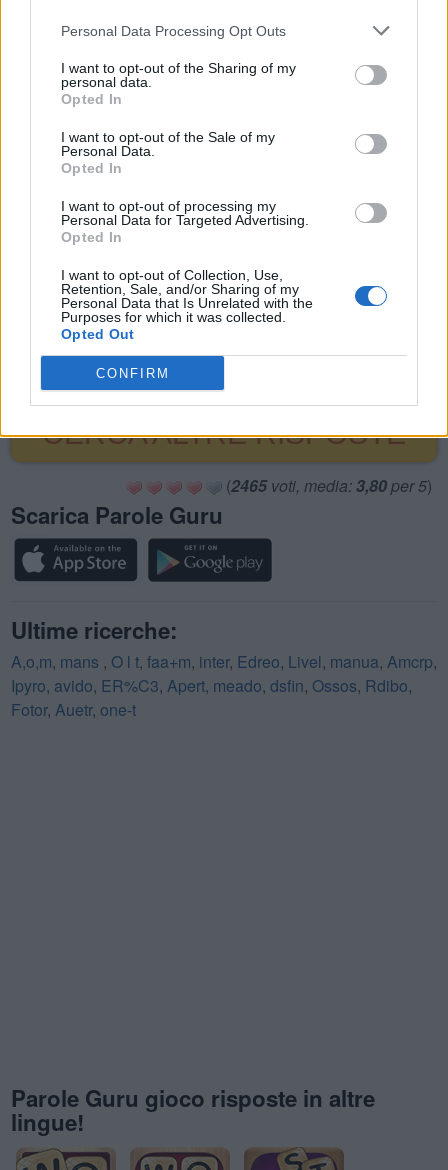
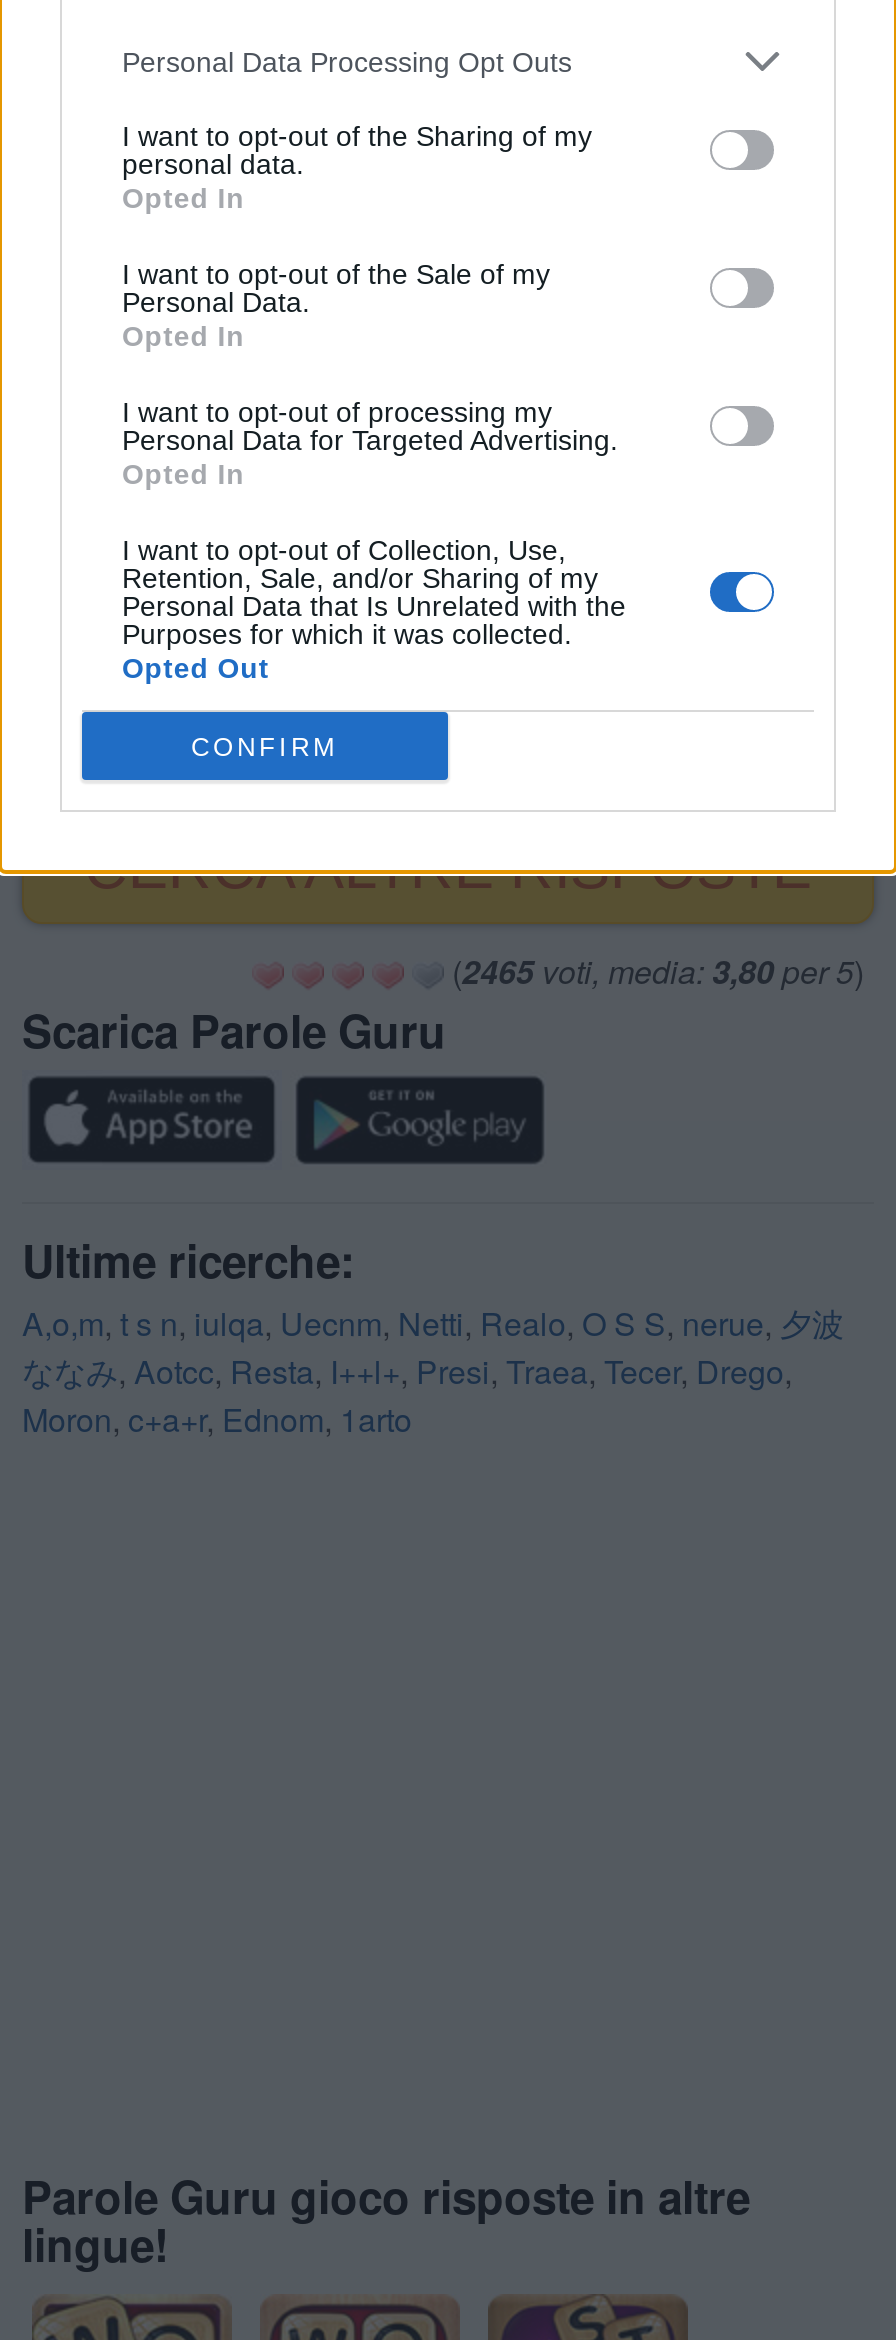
[11,650,437,721] A,o,m, mans, O l t, faa+m, inter, Edreo, Livel, manua, Amcrp, | Ipyro, avido, ER%C3, Apert, meado, dsfin, Ossos, Rdibo, | Fotor, Auetr, one-t -> [22,1300,844,1442] A,o,m, t s n, iulqa, Uecnm, Netti, Realo, O S S, nerue,夕波 | ななみ, Aotcc, Resta, I++l+, Presi, Traea, Tecer, Drego, | Moron, c+a+r, Ednom, 1arto

